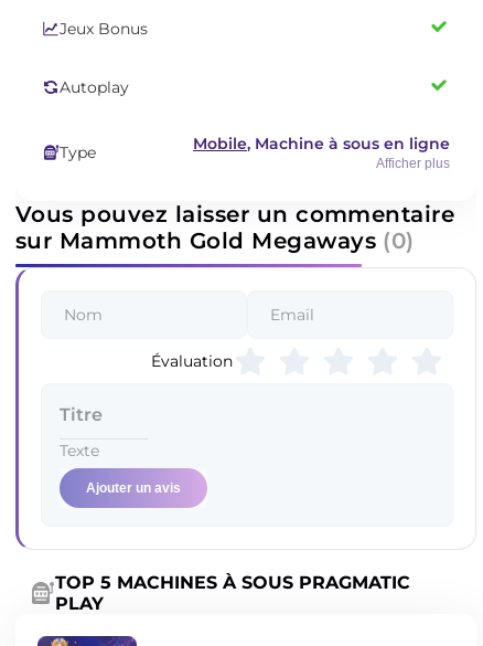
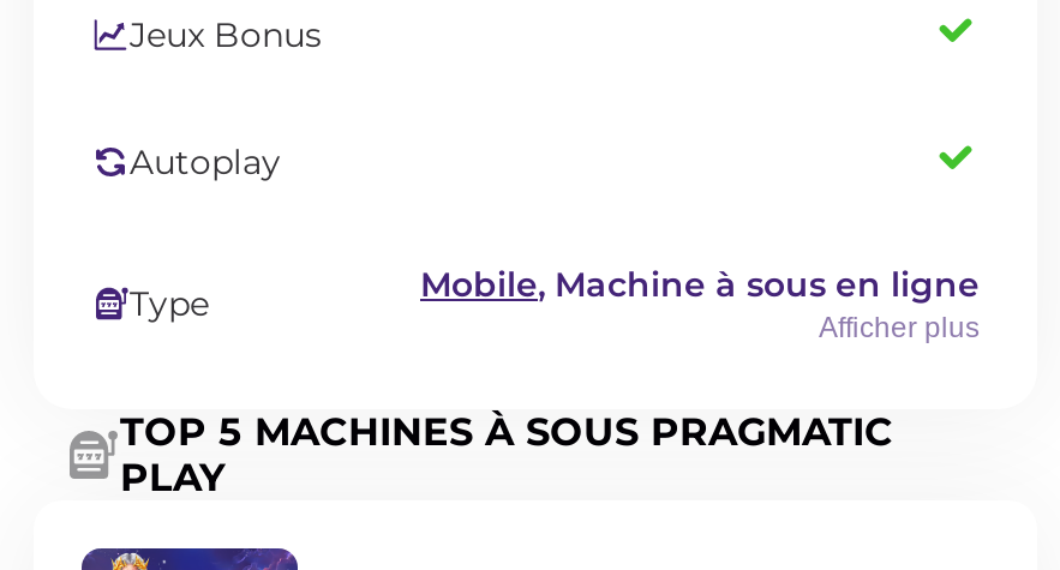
[15,201,455,254] Vous pouvez laisser un commentaire | sur Mammoth Gold Megaways (0) -> none
[14,263,363,548] [image] | Évaluation -> none
[86,480,181,496] Ajouter un avis -> none

